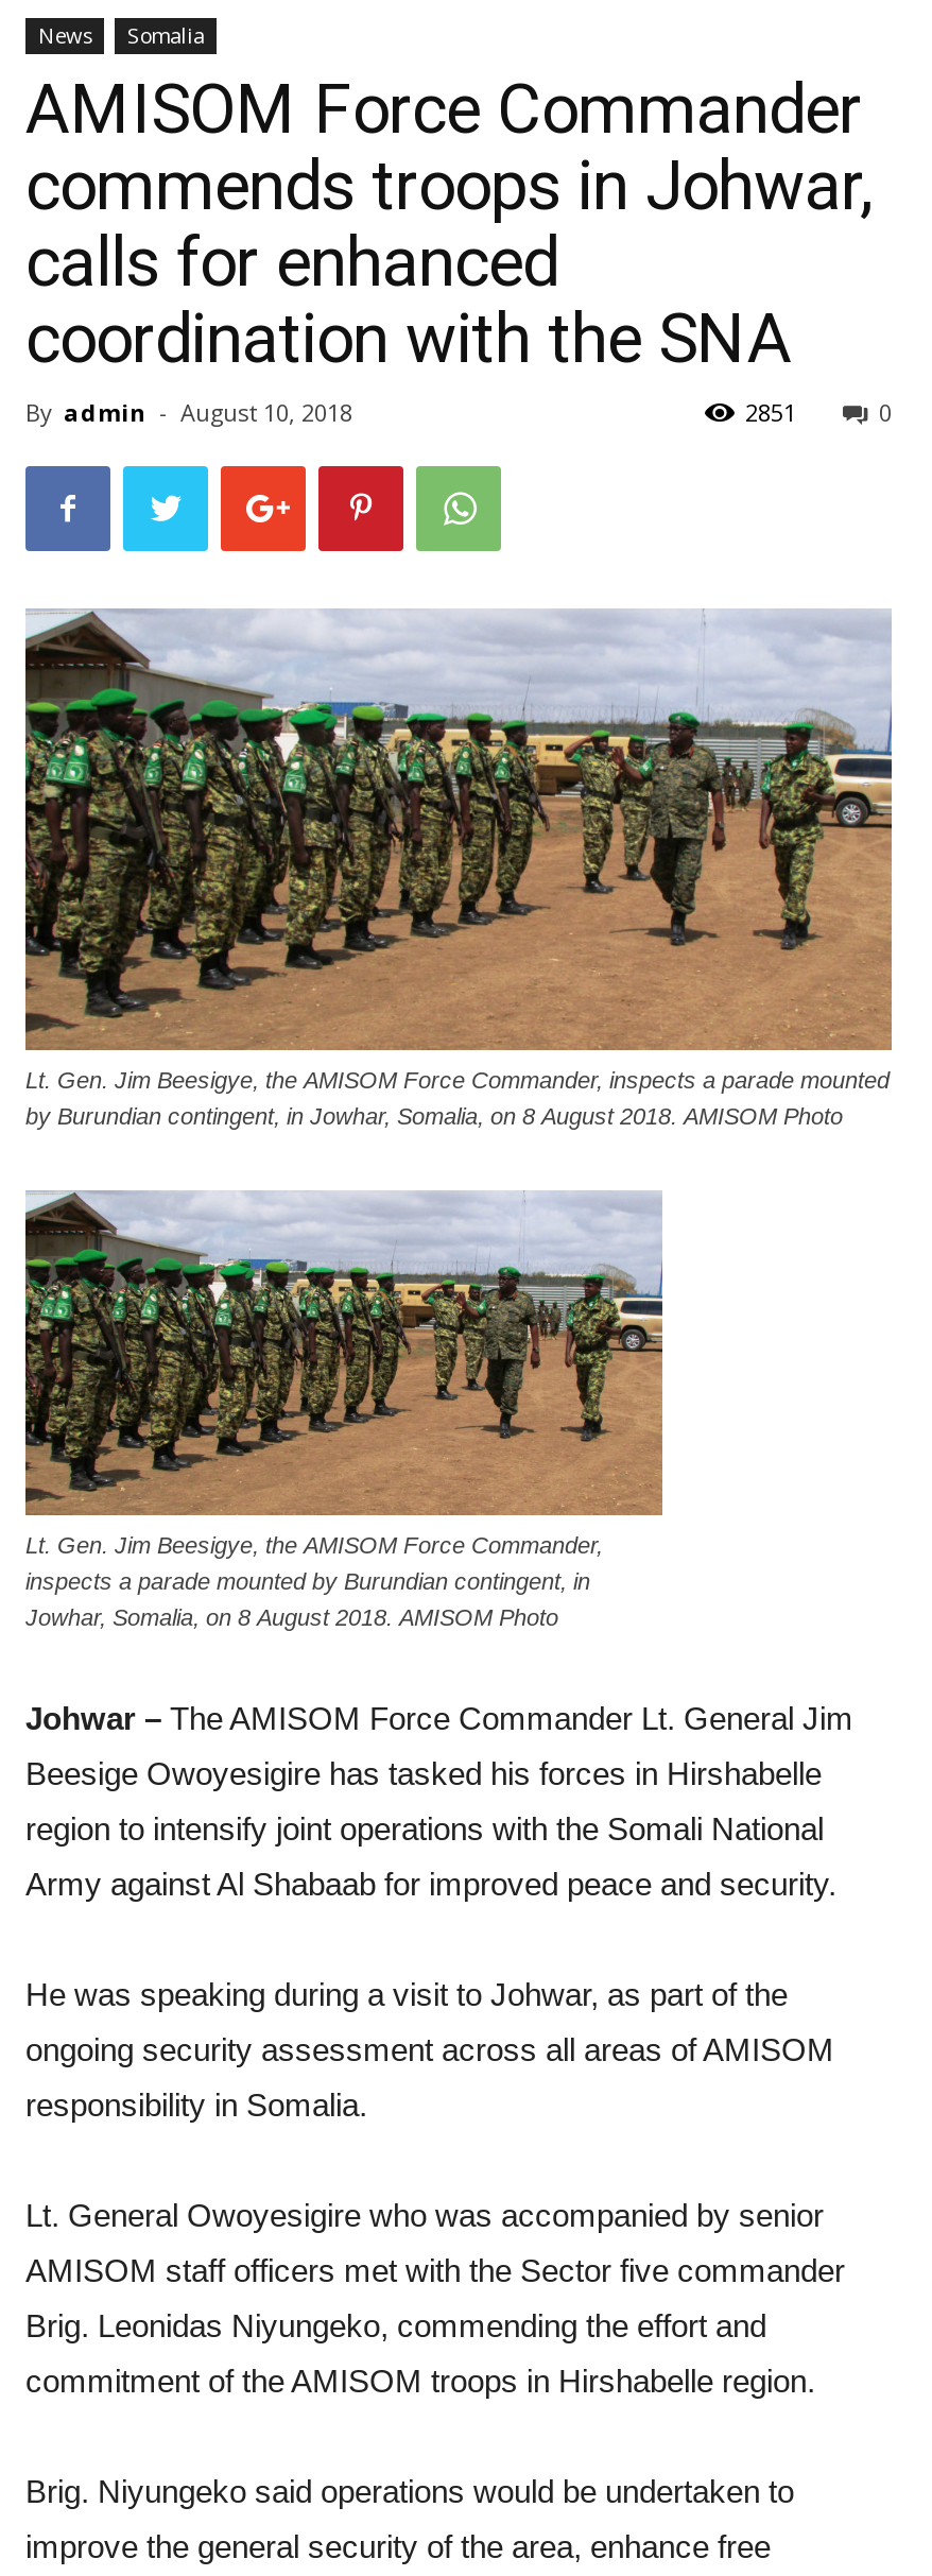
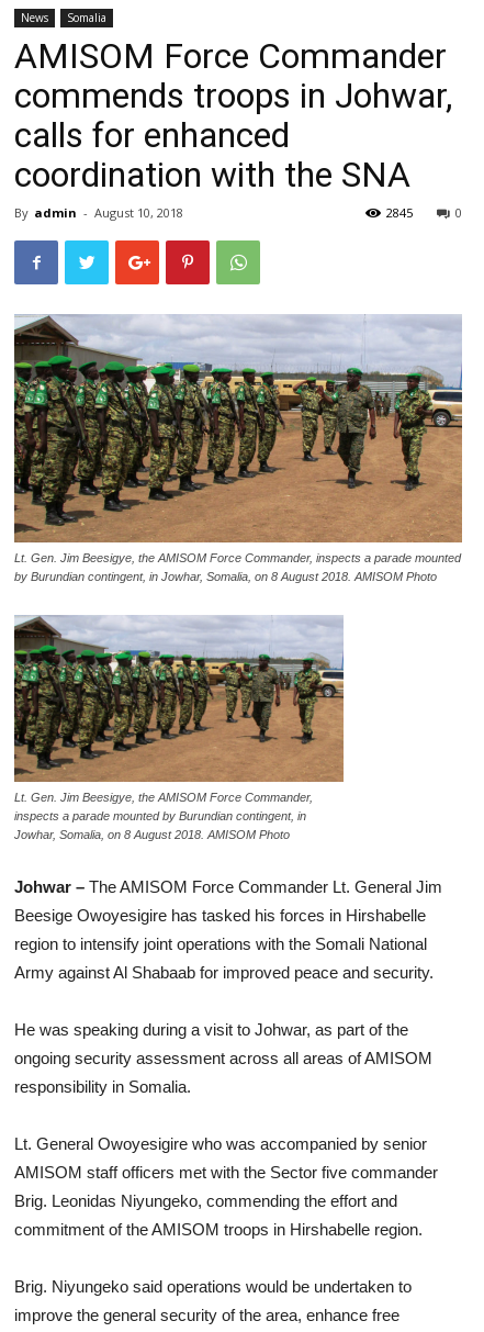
[745,396,796,428] 2851 -> [386,204,413,221] 2845

